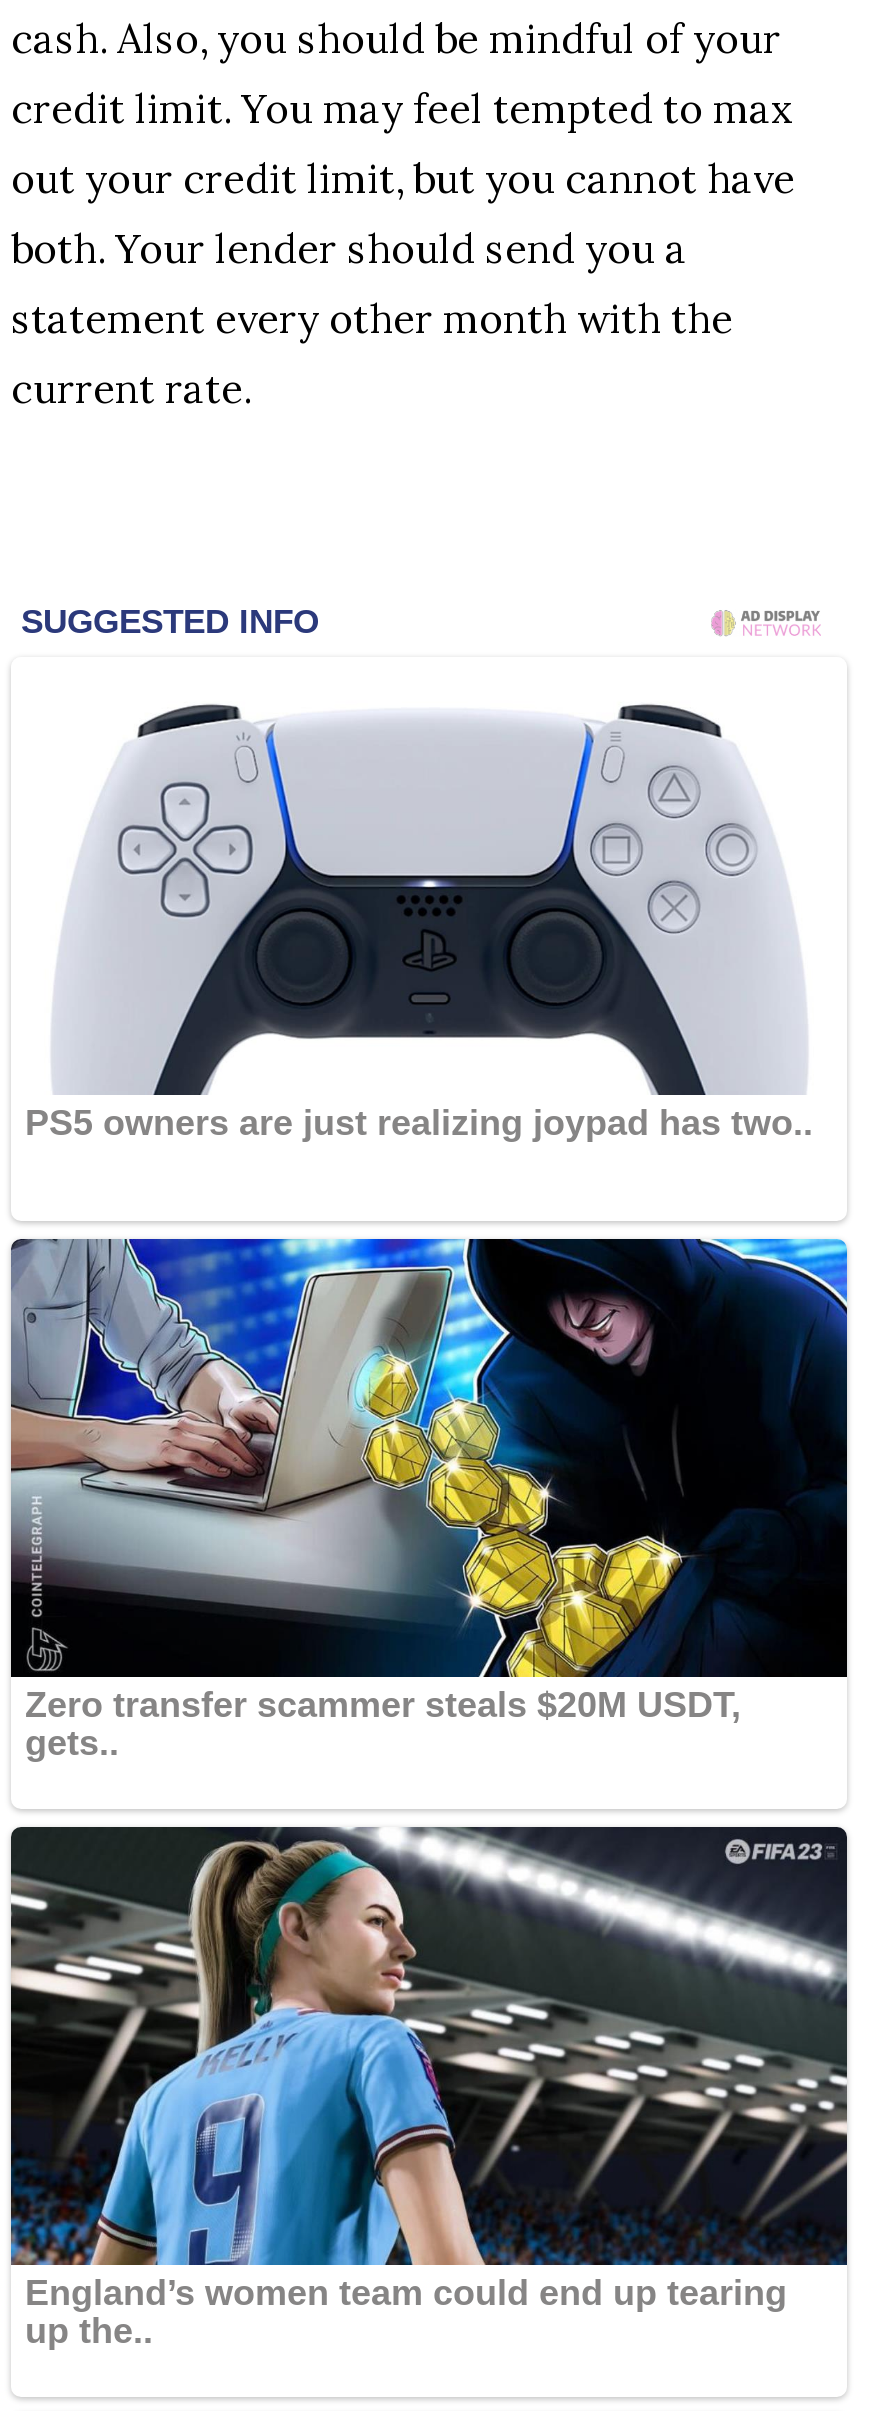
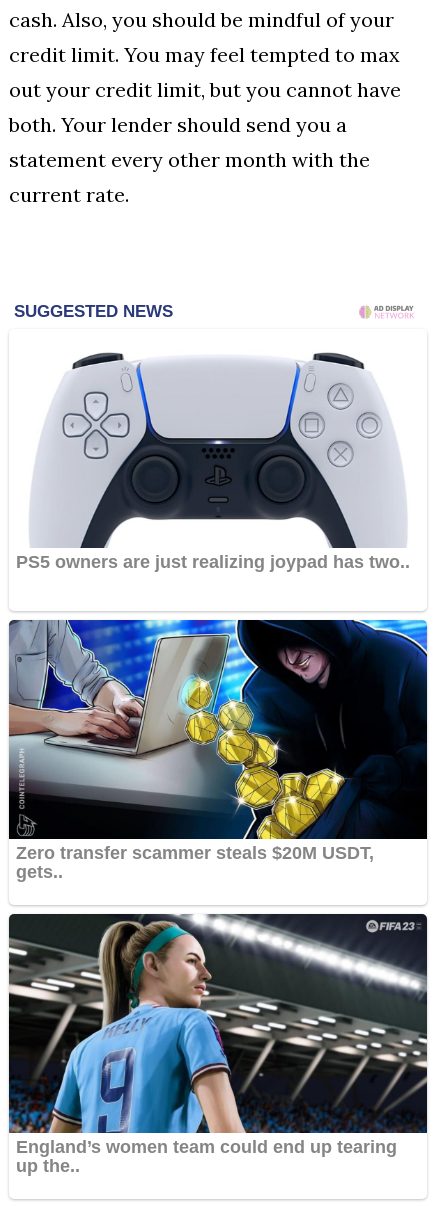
[21,603,319,641] SUGGESTED INFO -> [14,302,173,321] SUGGESTED NEWS

